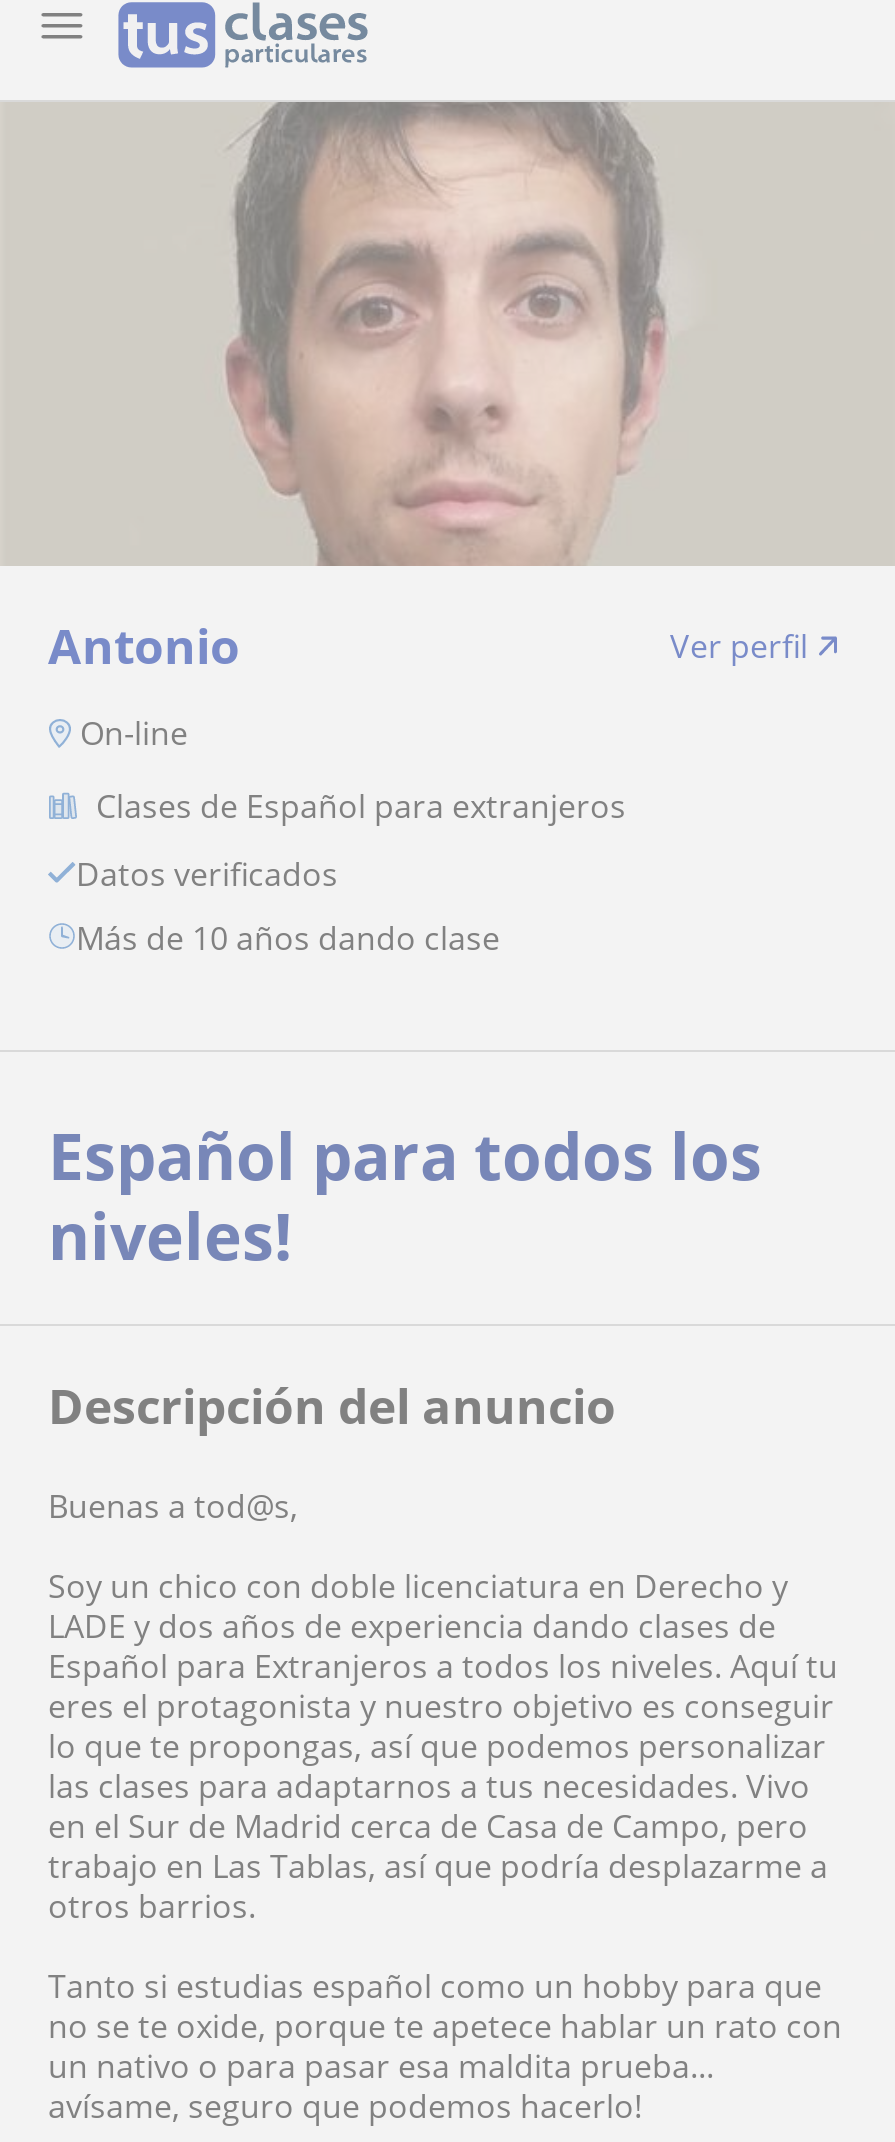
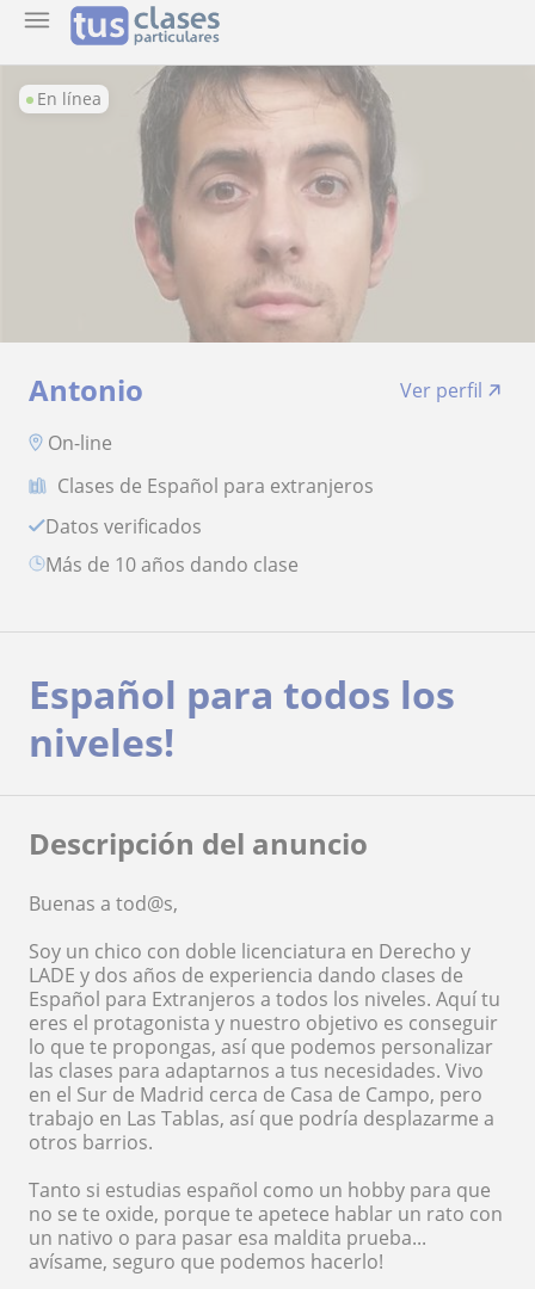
none -> [37,87,102,110] En línea

